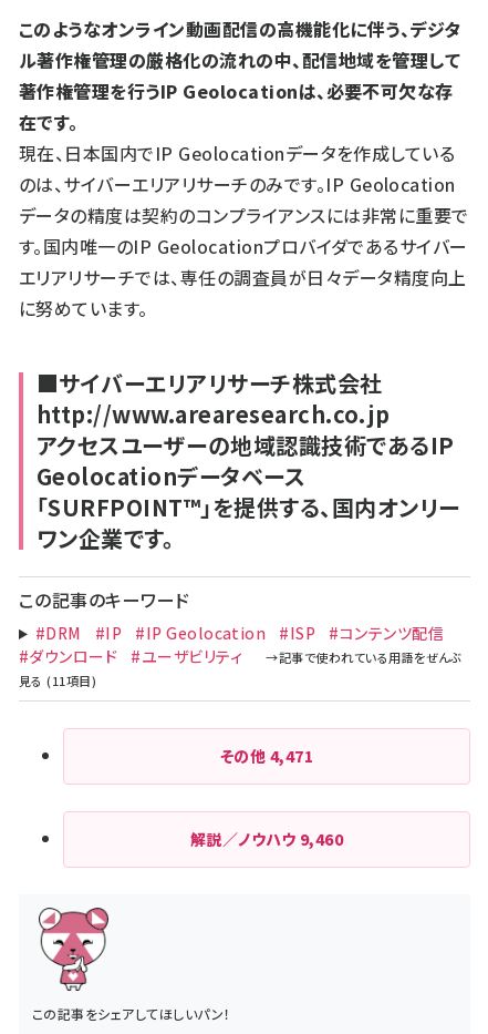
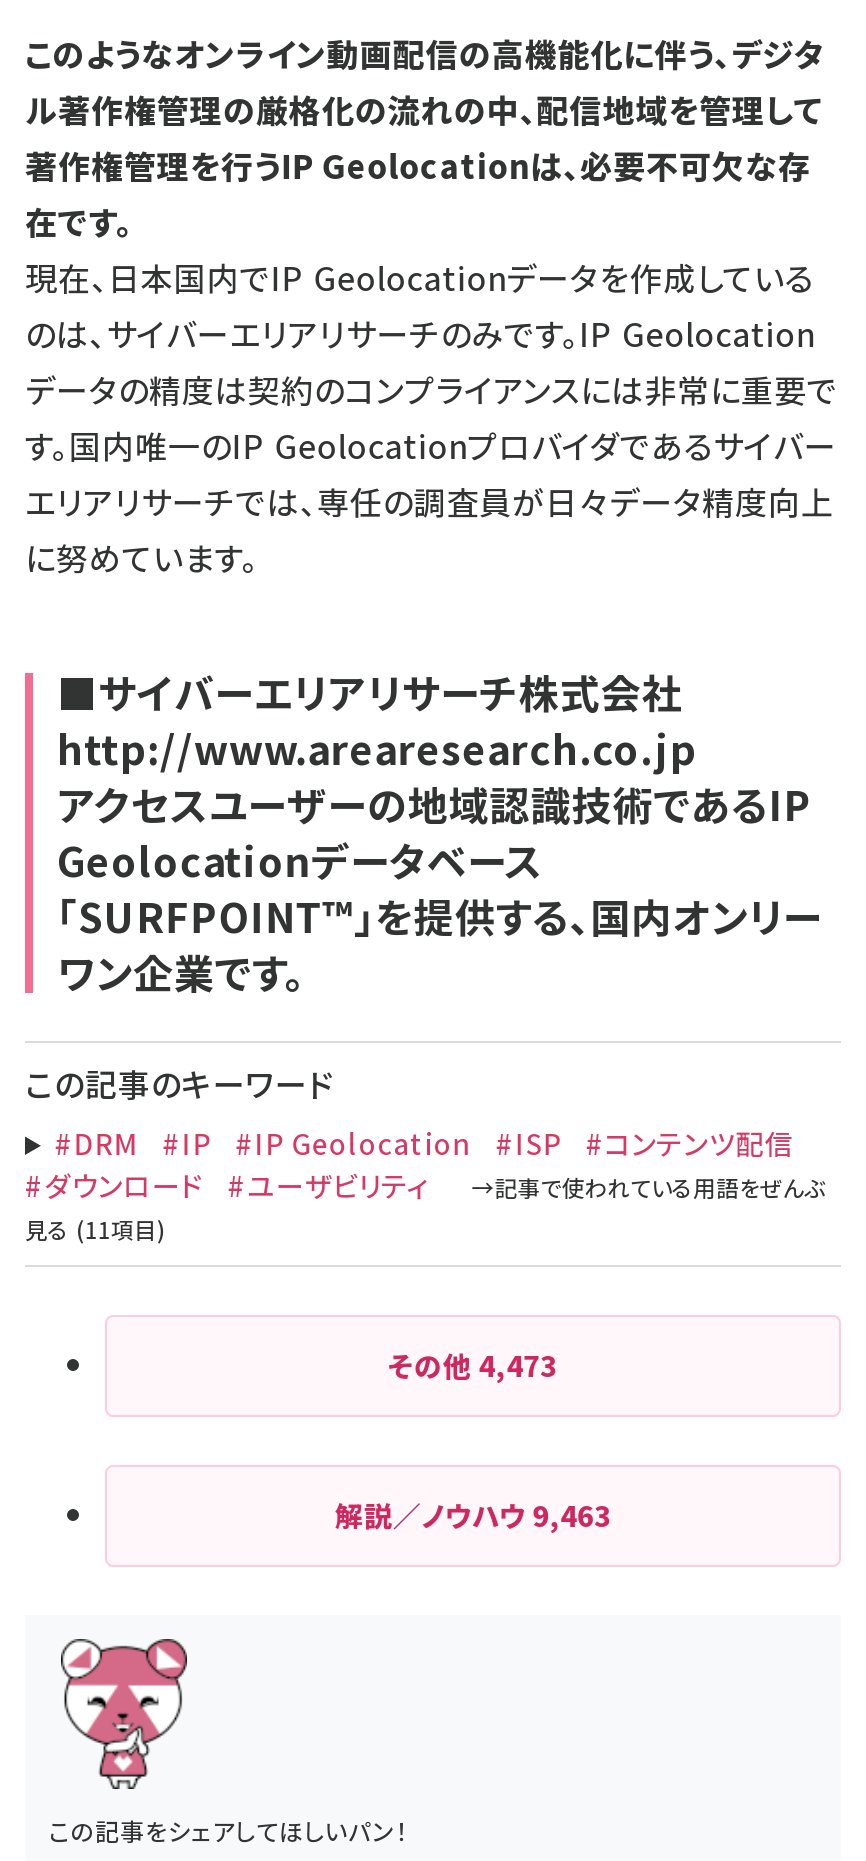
[220,745,313,767] その他4,471 -> [389,1345,557,1385] その他4,473
[190,828,343,850] 解説／ノウハウ9,460 -> [335,1495,611,1535] 解説／ノウハウ9,463

